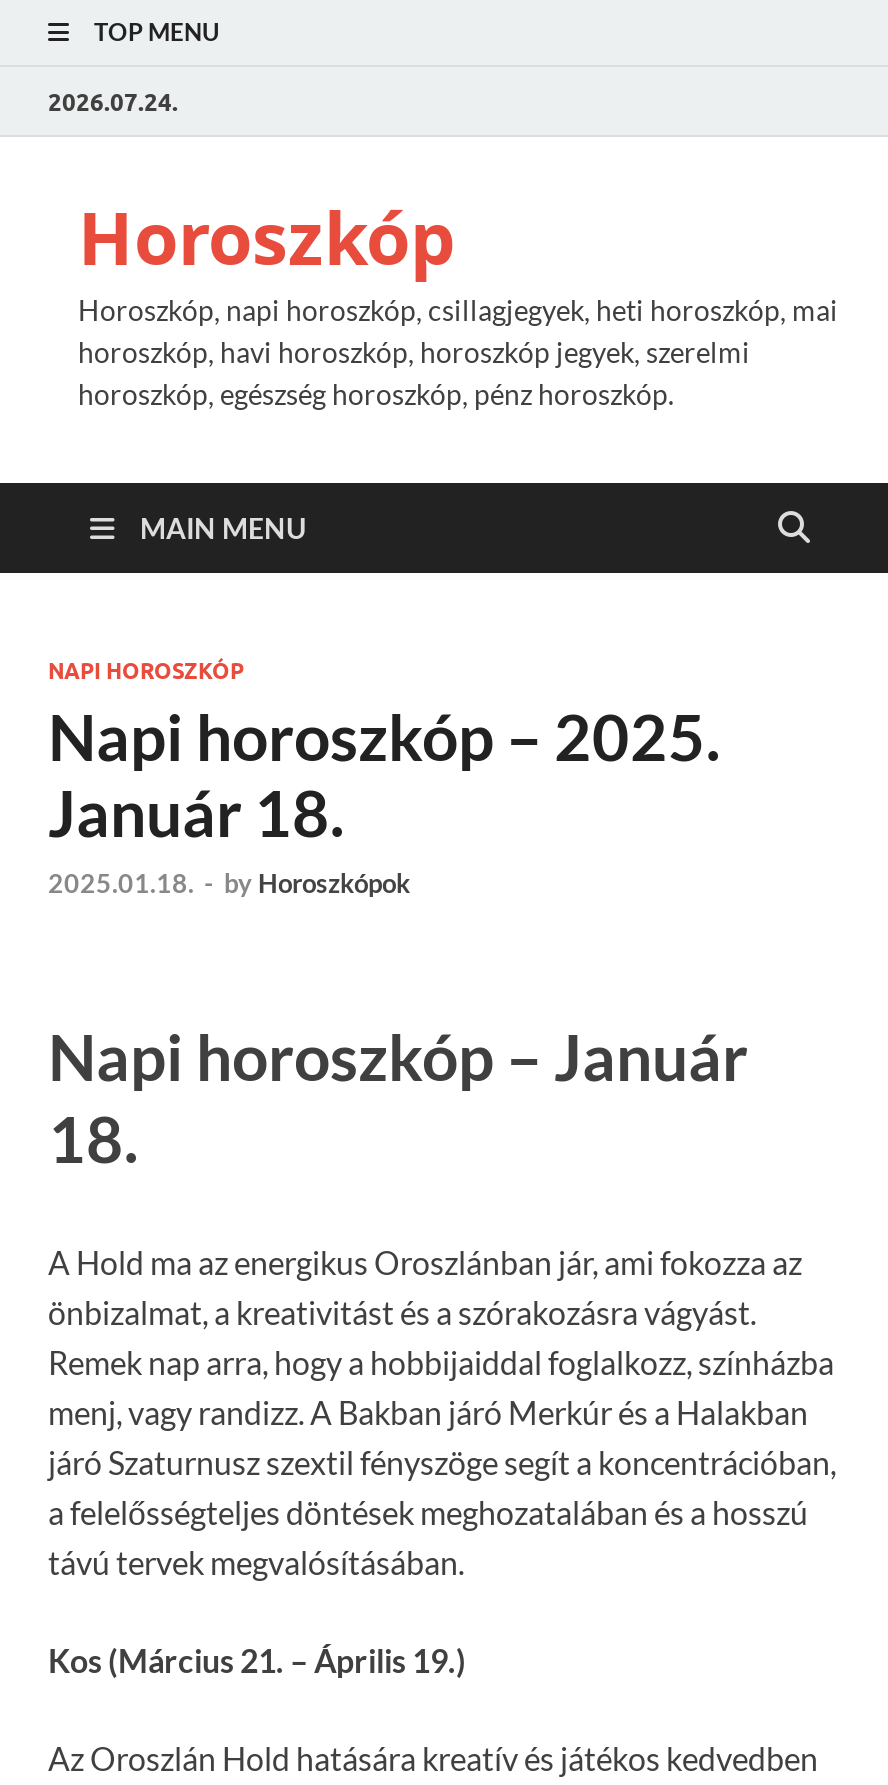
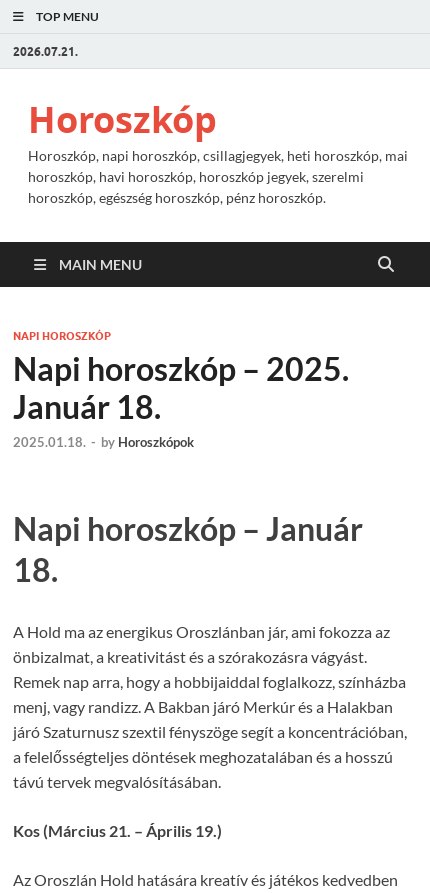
[48,86,178,116] 2026.07.24. -> [13,43,78,58] 2026.07.21.

